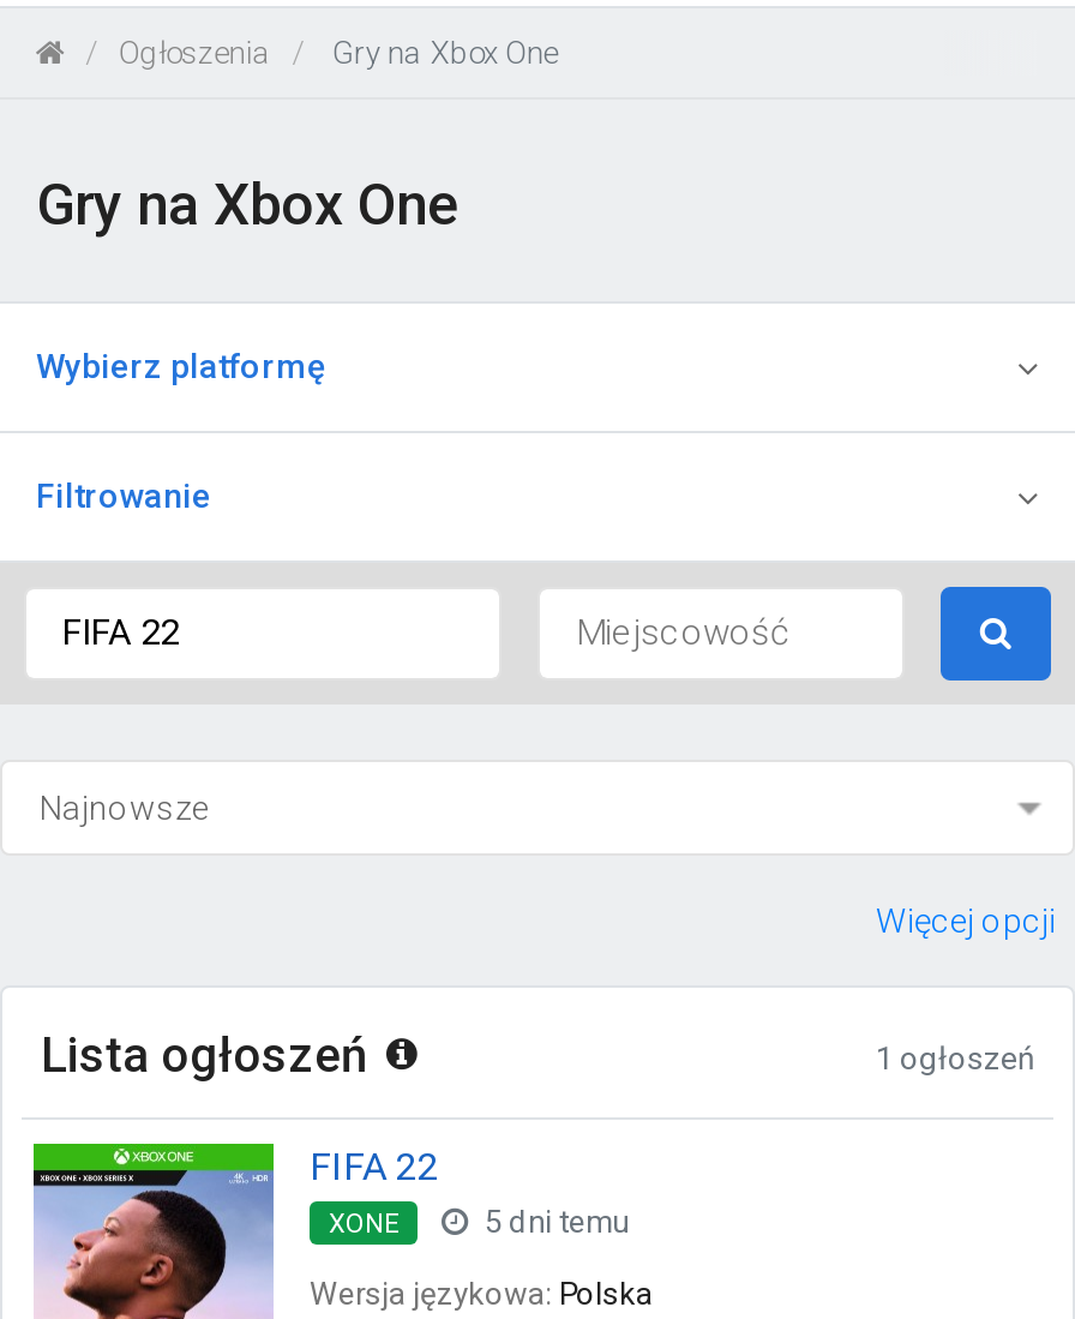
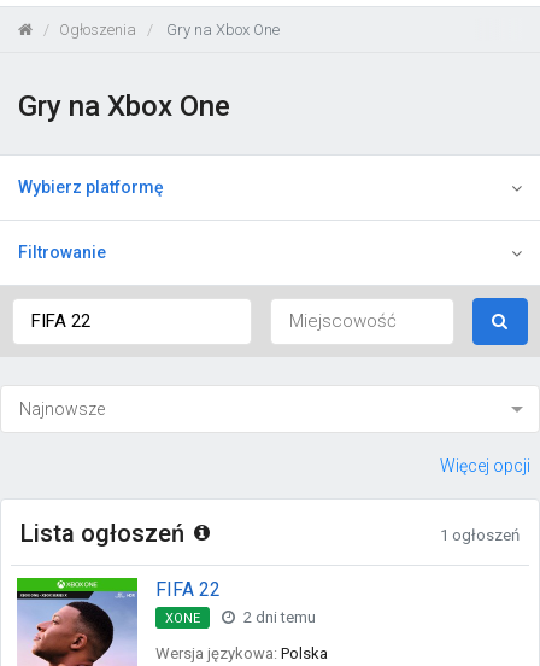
[485,1204,629,1240] 5 dni temu -> [243,608,316,626] 2 dni temu

